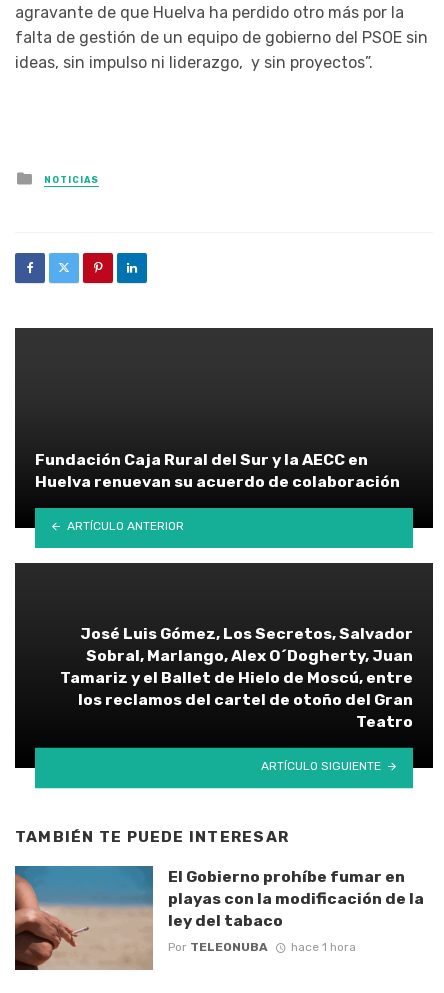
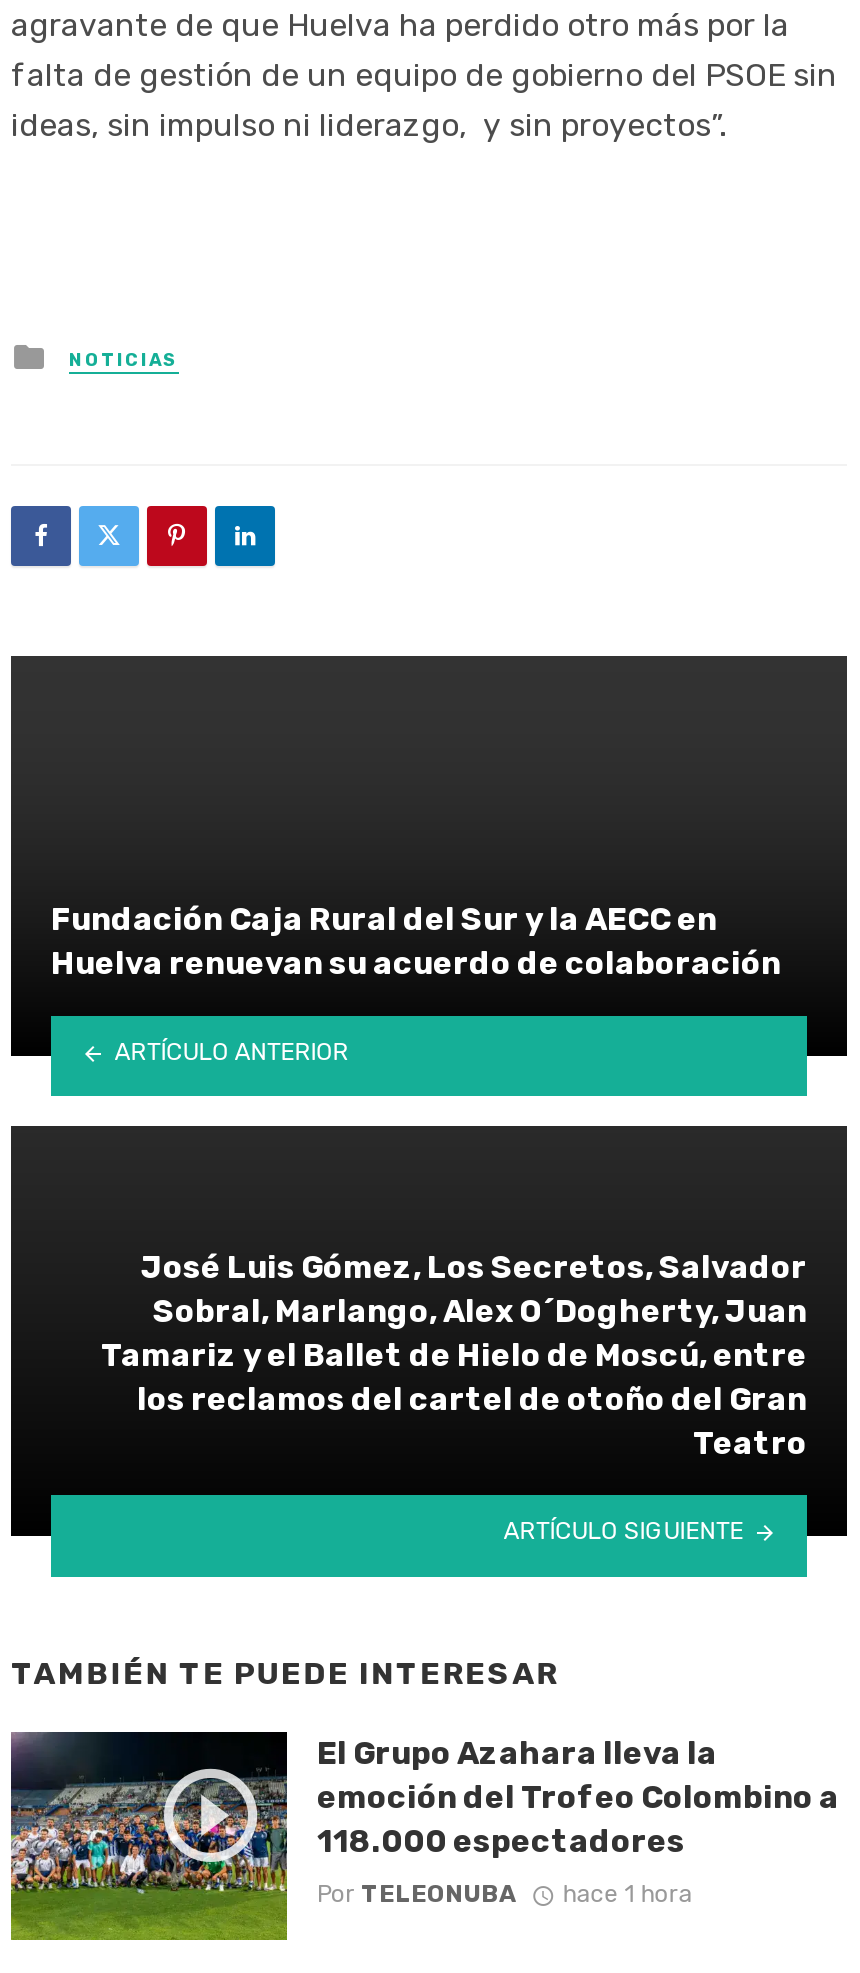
[14,865,424,971] [image] | El Gobierno prohíbe fumar en | playas con la modificación de la | ley del tabaco -> [9,1730,839,1942] [image] | El Grupo Azahara lleva la | emoción del Trofeo Colombino a | 118.000 espectadores

